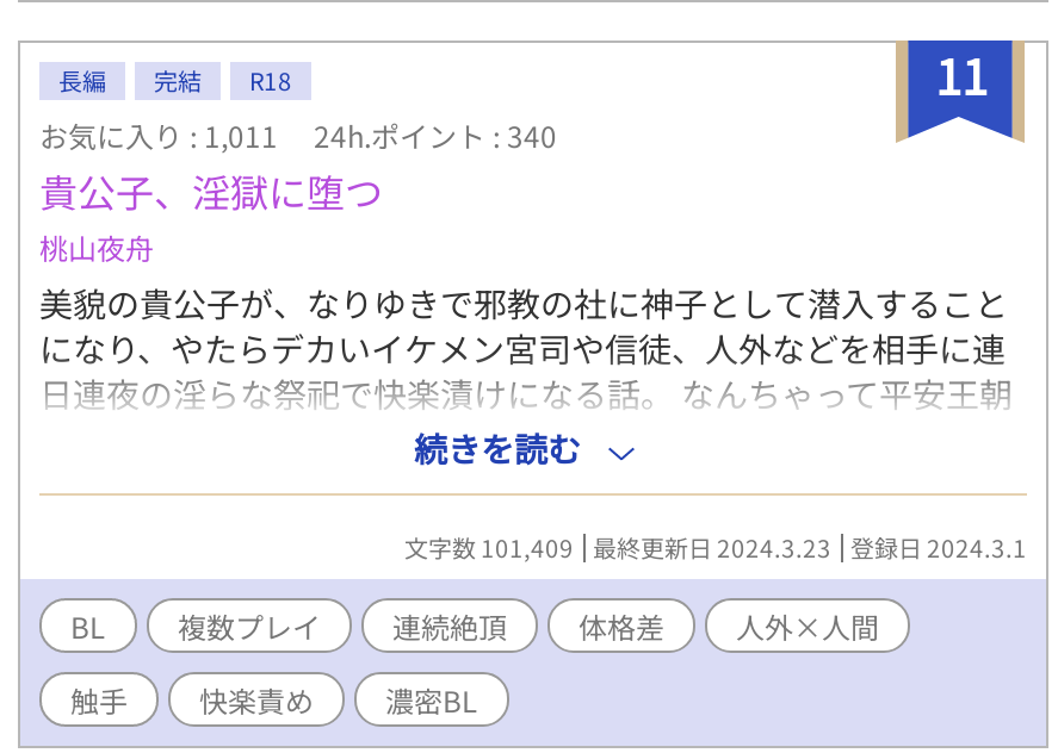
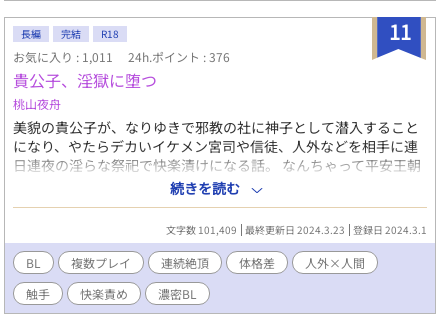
[39,114,557,155] お気に入り : 1,011 24h.ポイント : 340 -> [13,48,230,65] お気に入り : 1,011 24h.ポイント : 376

